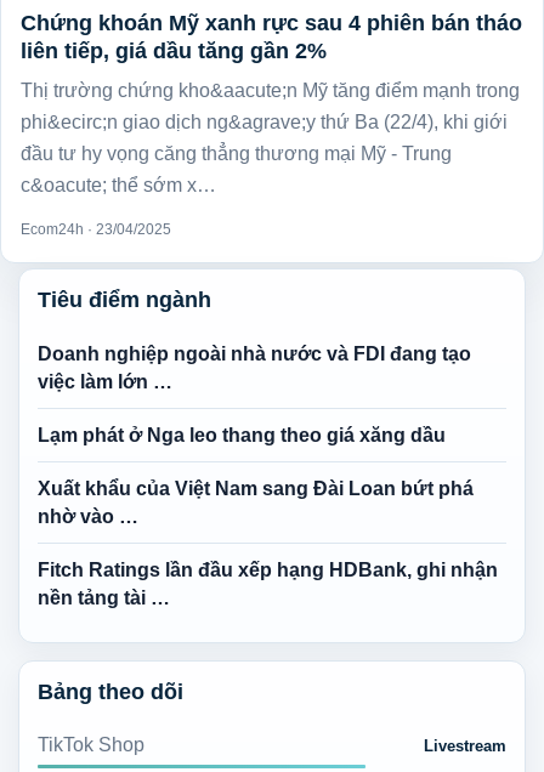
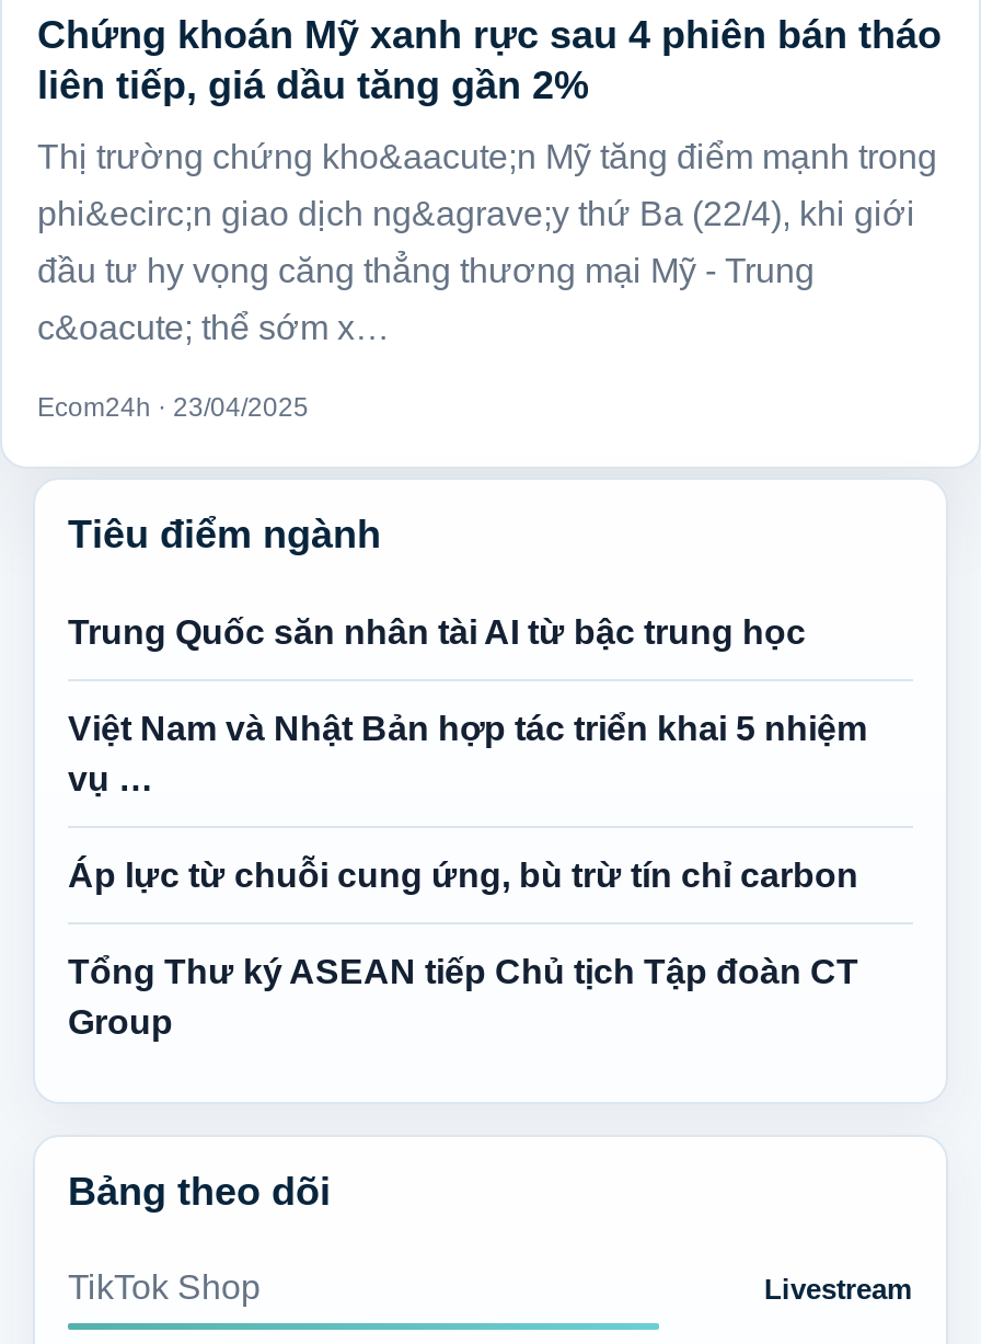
[38,344,471,392] Doanh nghiệp ngoài nhà nước và FDI đang tạo | việc làm lớn … -> [68,614,806,651] Trung Quốc săn nhân tài AI từ bậc trung học
[38,425,446,446] Lạm phát ở Nga leo thang theo giá xăng dầu -> [68,710,867,798] Việt Nam và Nhật Bản hợp tác triển khai 5 nhiệm | vụ …
[38,478,474,527] Xuất khẩu của Việt Nam sang Đài Loan bứt phá | nhờ vào … -> [68,857,858,894] Áp lực từ chuỗi cung ứng, bù trừ tín chỉ carbon
[38,560,498,608] Fitch Ratings lần đầu xếp hạng HDBank, ghi nhận | nền tảng tài … -> [68,953,858,1041] Tổng Thư ký ASEAN tiếp Chủ tịch Tập đoàn CT | Group

